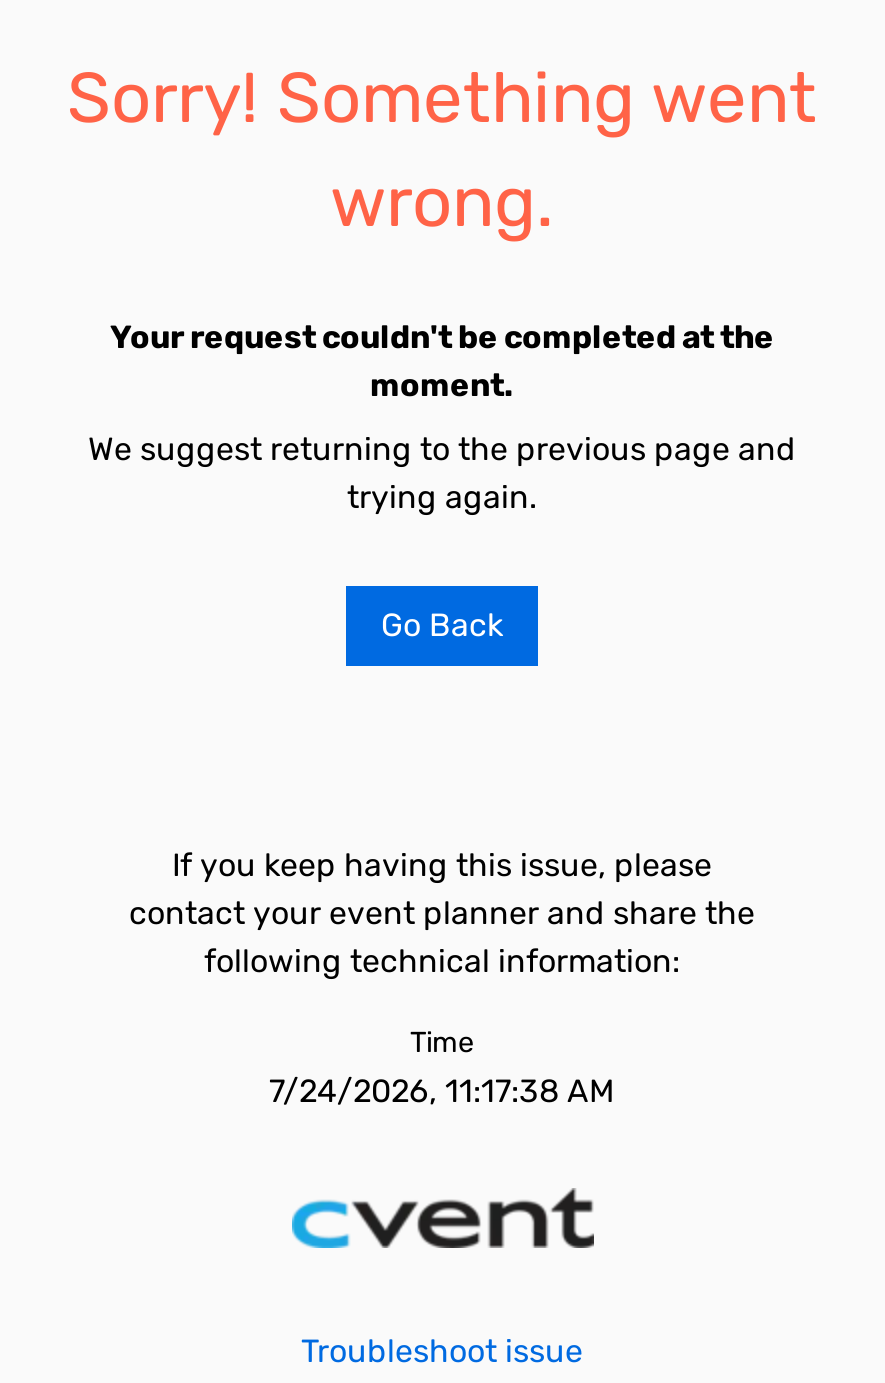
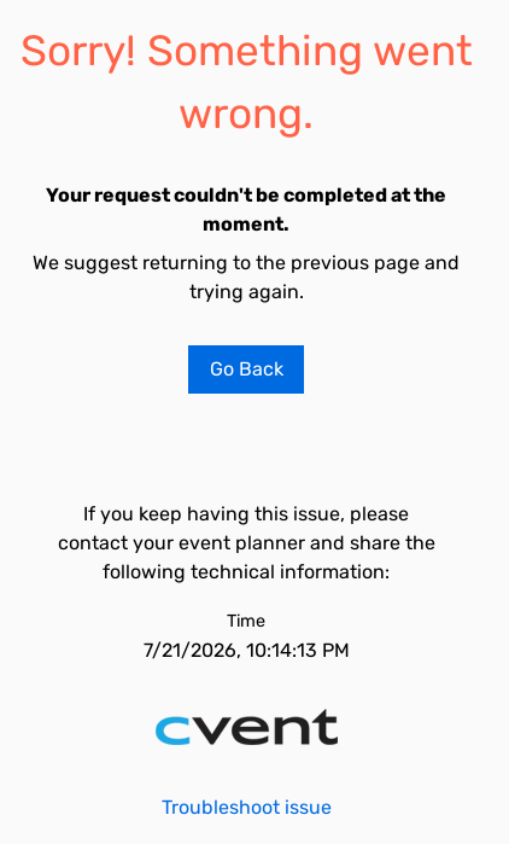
[269,1072,615,1110] 7/24/2026, 11:17:38 AM -> [143,639,349,662] 7/21/2026, 10:14:13 PM

